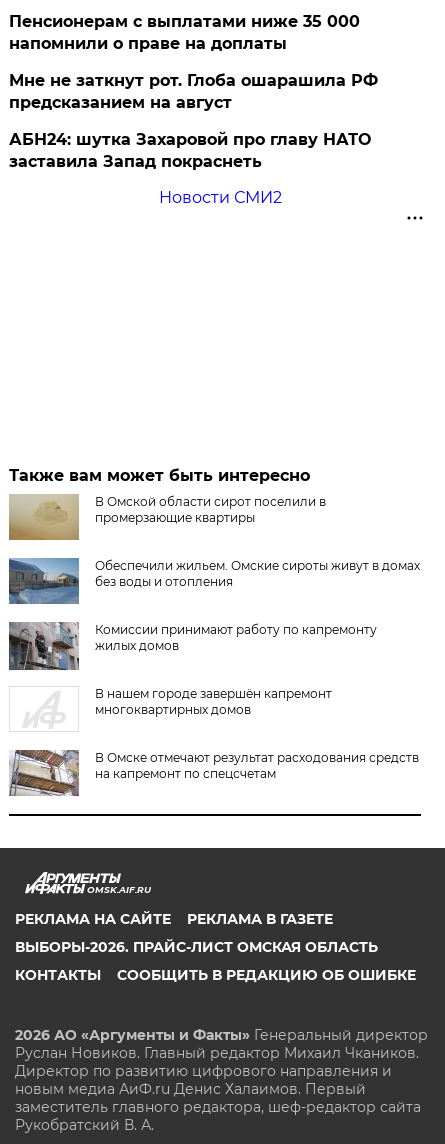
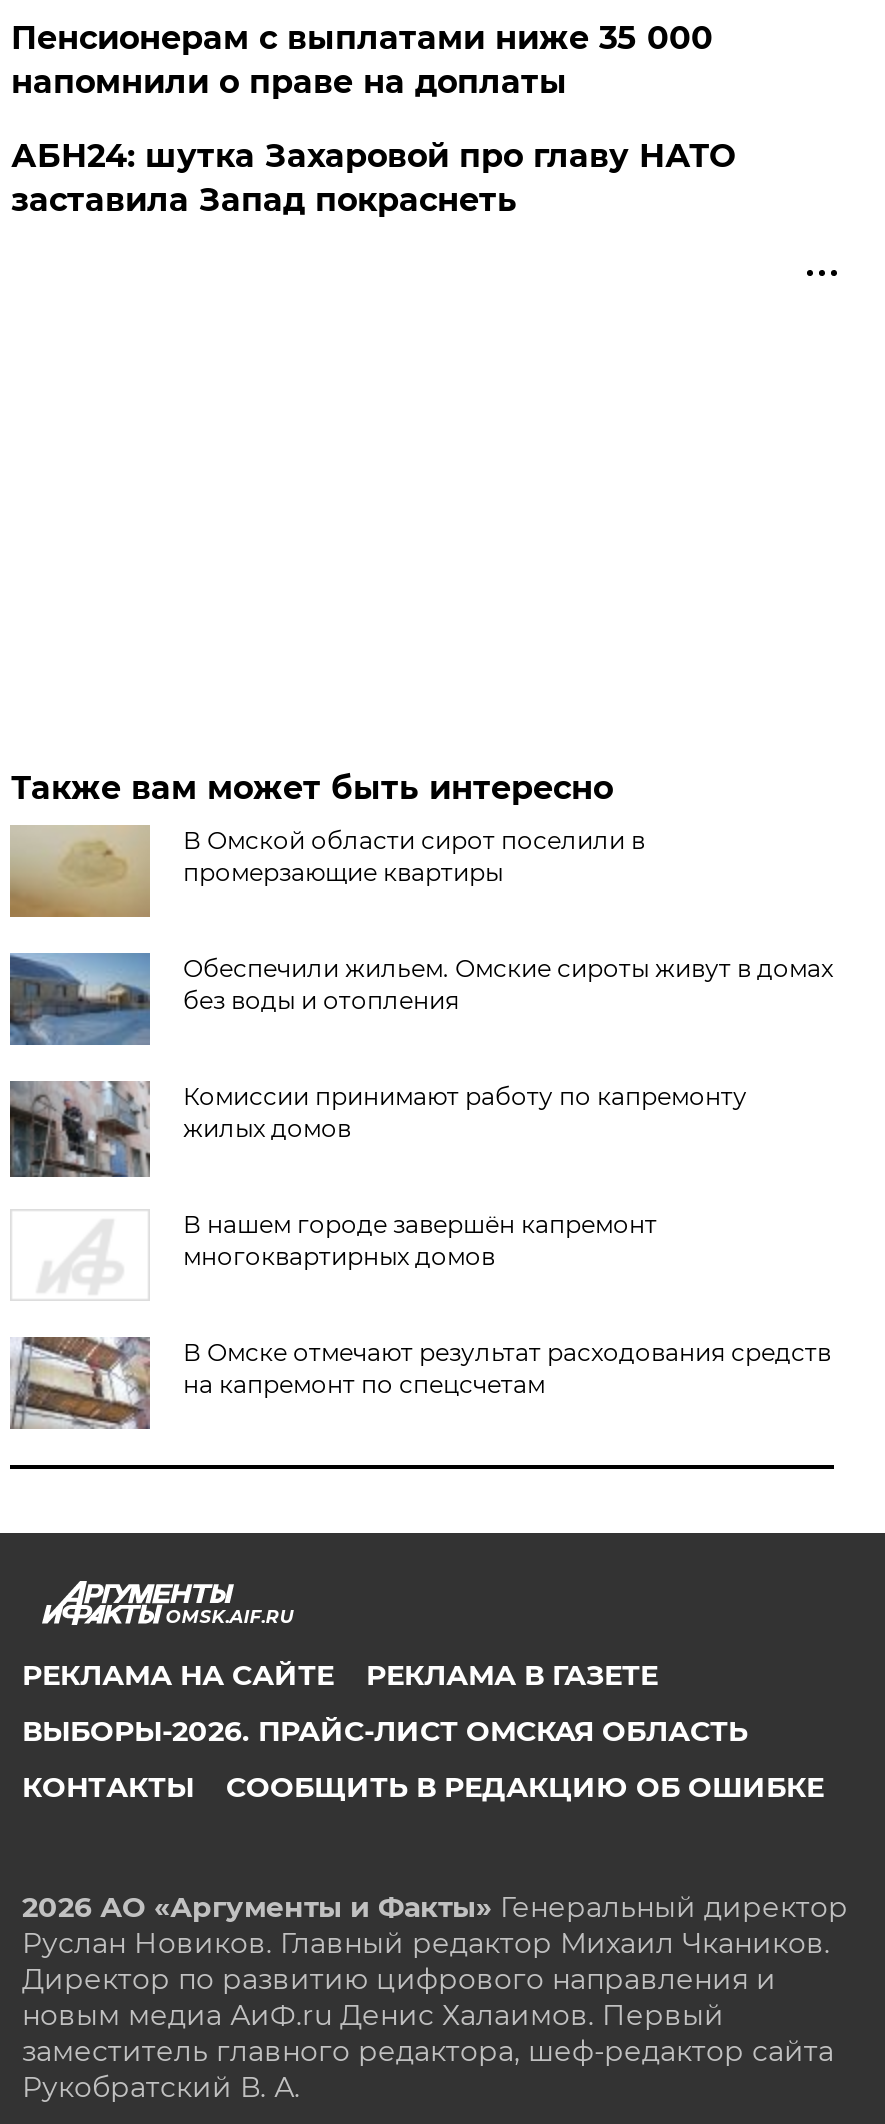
[9,71,378,112] Мне не заткнут рот. Глоба ошарашила РФ | предсказанием на август -> none
[159,188,282,207] Новости СМИ2 -> none

